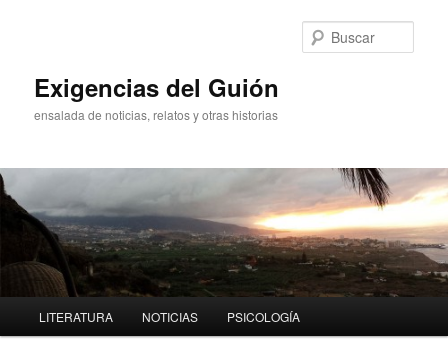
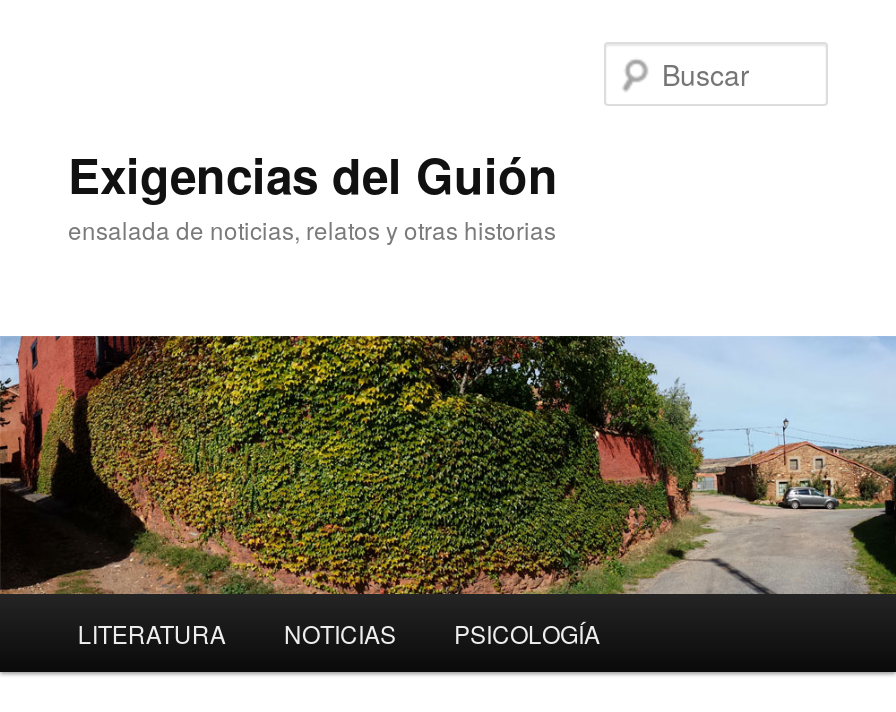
[3,167,445,297] [image] -> [6,334,890,596] [image]

